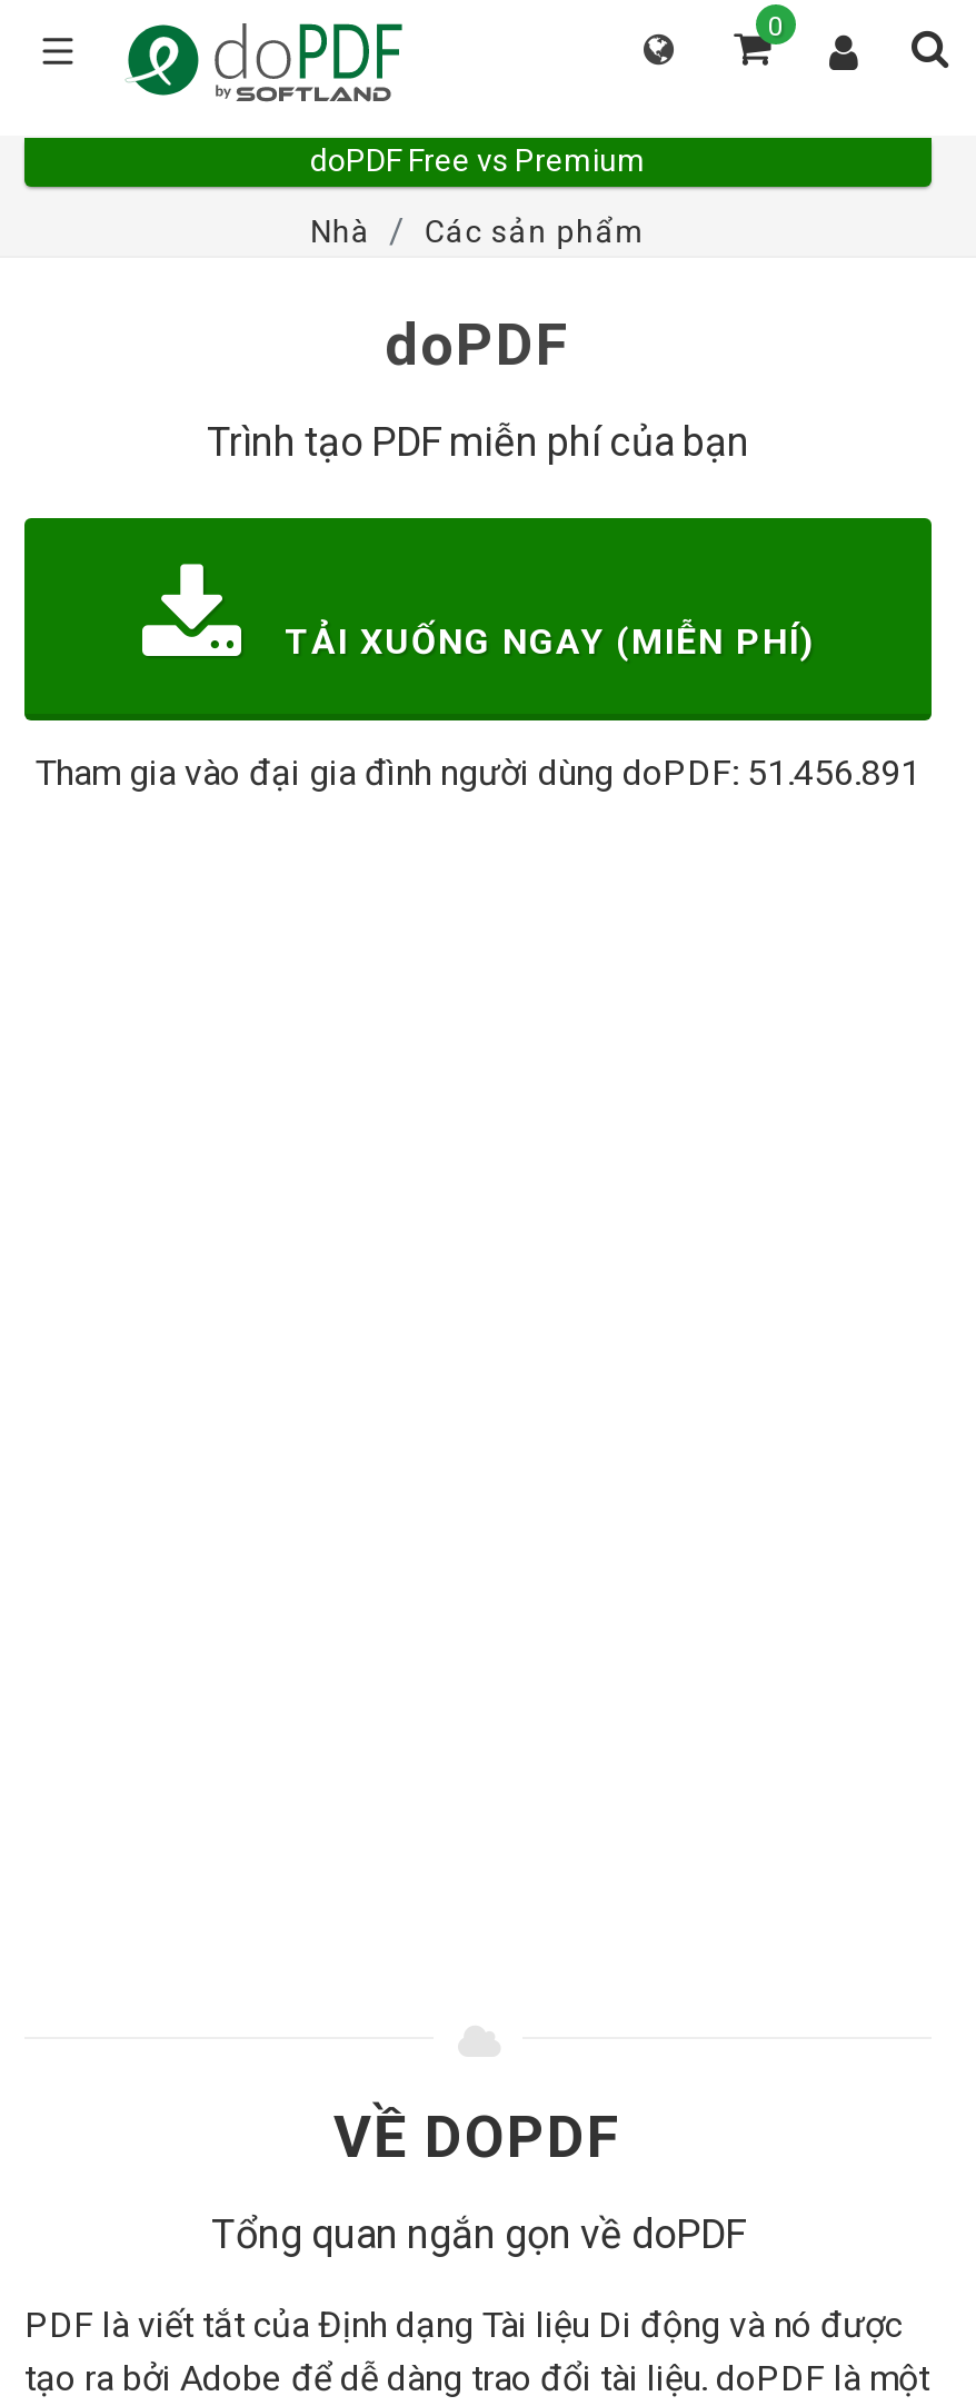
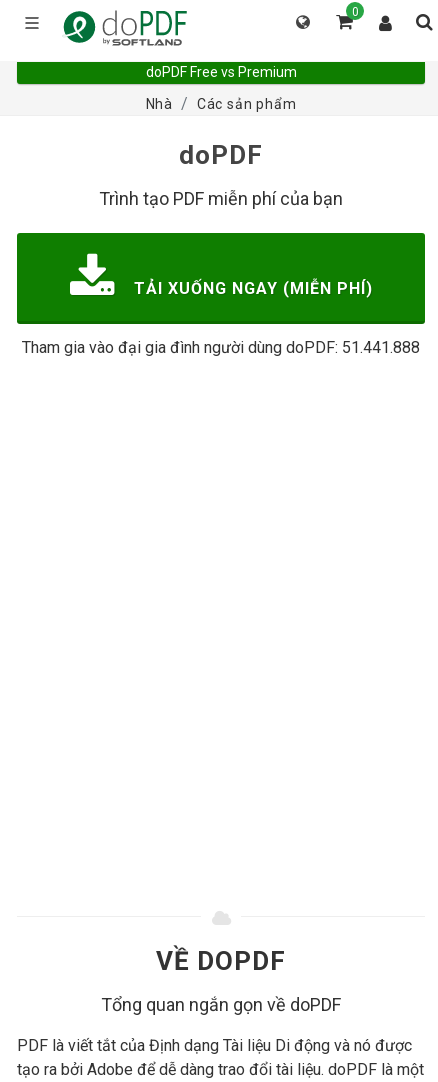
[36,752,920,794] Tham gia vào đại gia đình người dùng doPDF: 51.456.891 -> [22,338,420,357] Tham gia vào đại gia đình người dùng doPDF: 51.441.888

